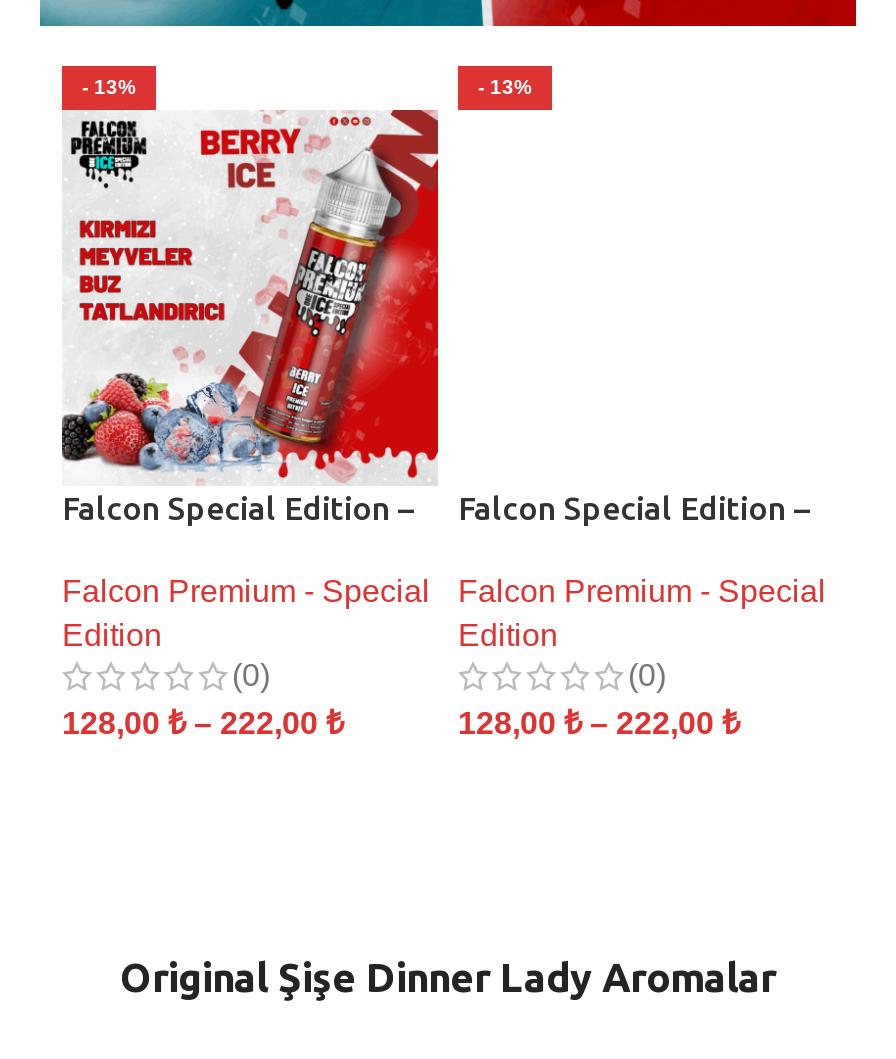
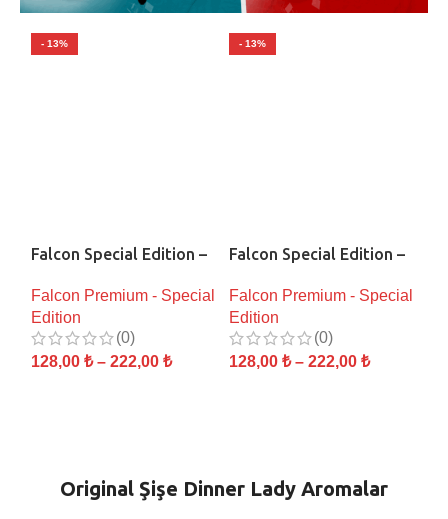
[60,108,440,484] [image] -> none

